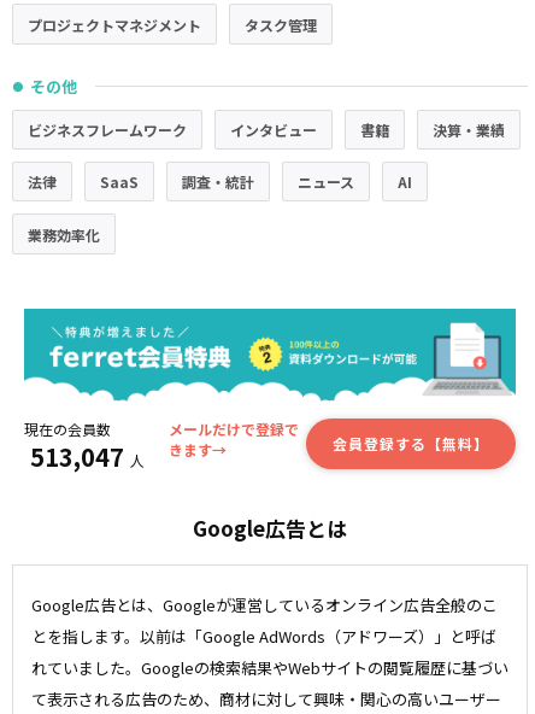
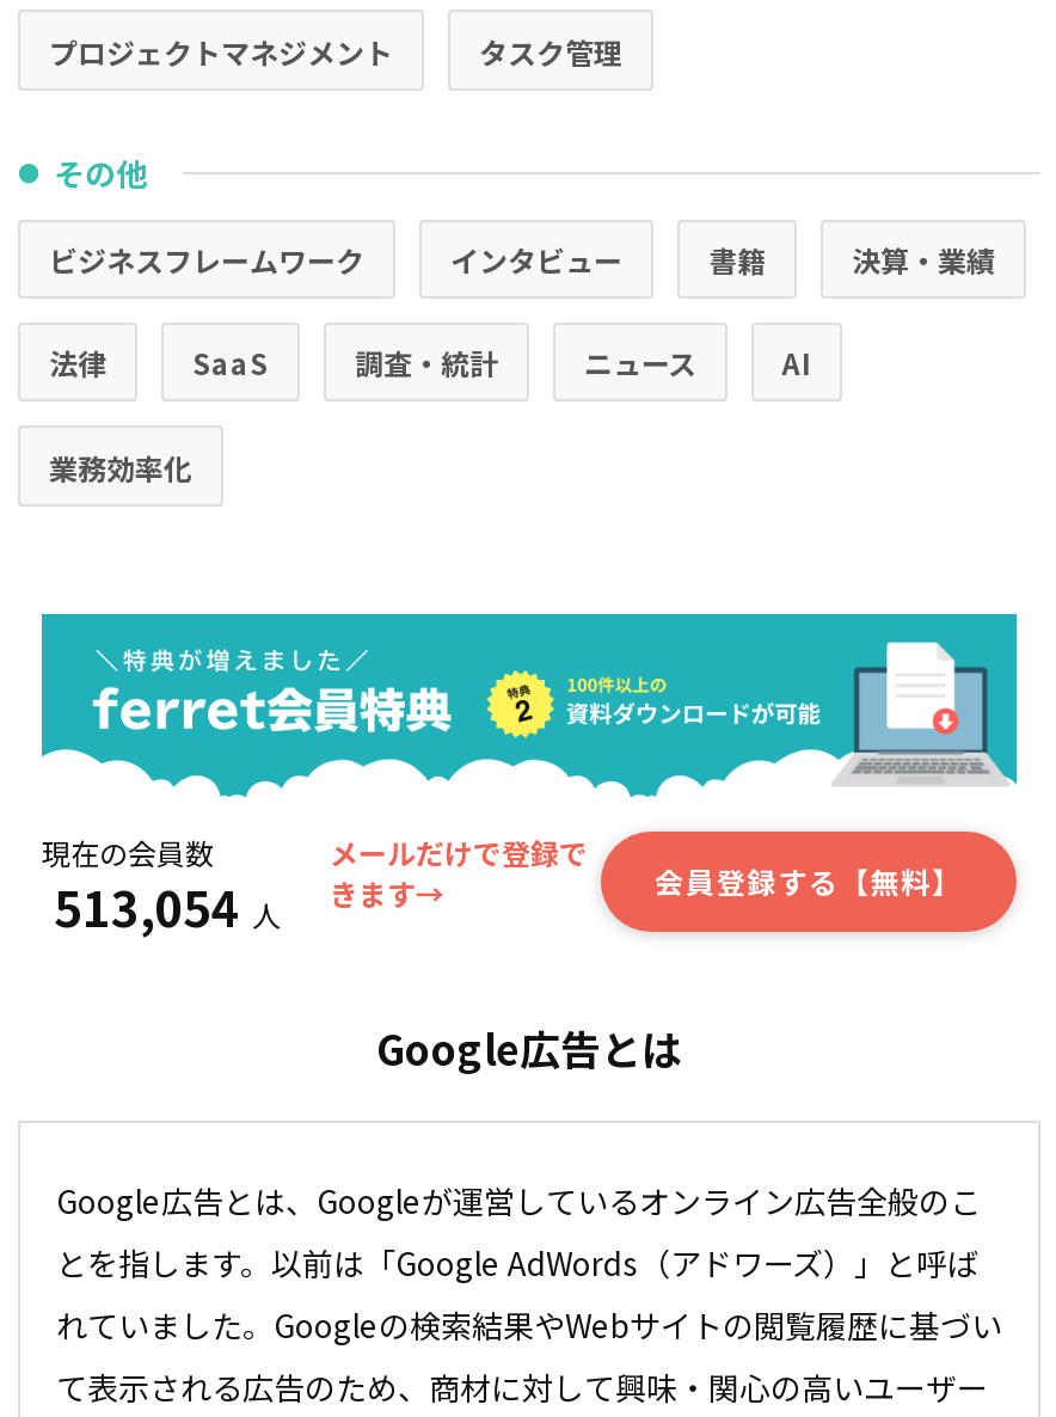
[30,439,145,474] 513,047 人 -> [54,871,281,941] 513,054 人

